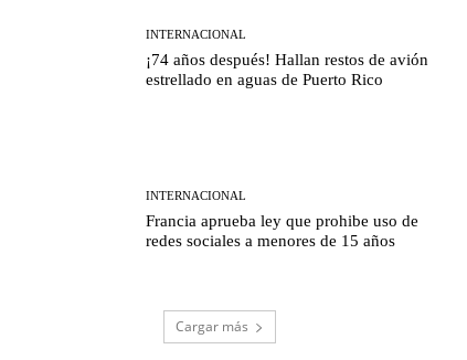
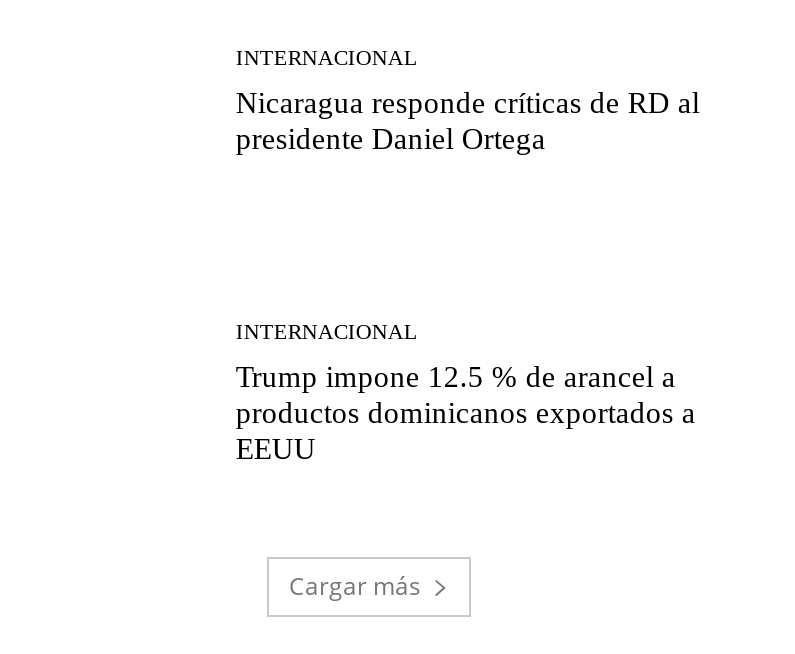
[146,51,429,88] ¡74 años después! Hallan restos de avión | estrellado en aguas de Puerto Rico -> [236,87,700,155] Nicaragua responde críticas de RD al | presidente Daniel Ortega
[146,212,419,250] Francia aprueba ley que prohibe uso de | redes sociales a menores de 15 años -> [236,361,696,465] Trump impone 12.5 % de arancel a | productos dominicanos exportados a | EEUU

